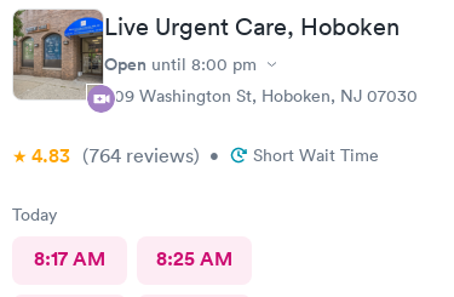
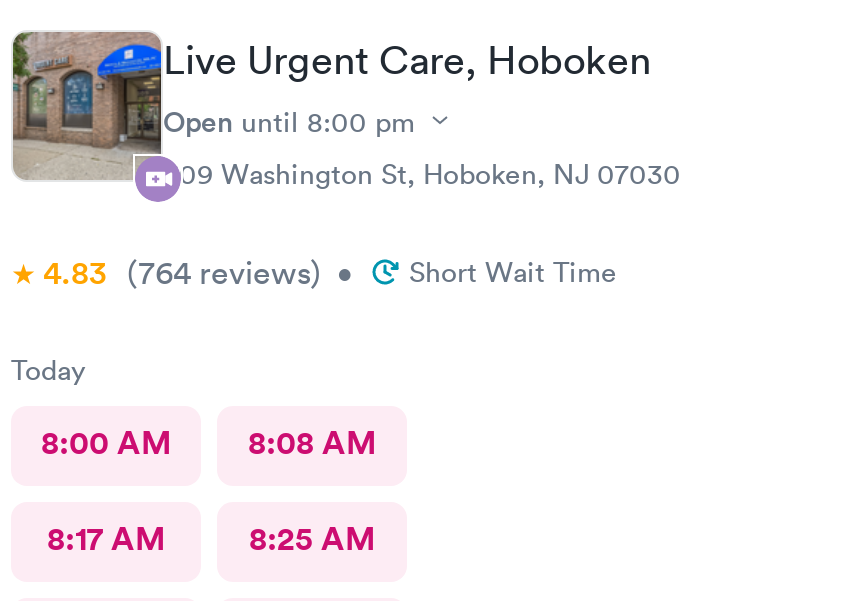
none -> [41,421,376,463] 8:00 AM | 8:08 AM

